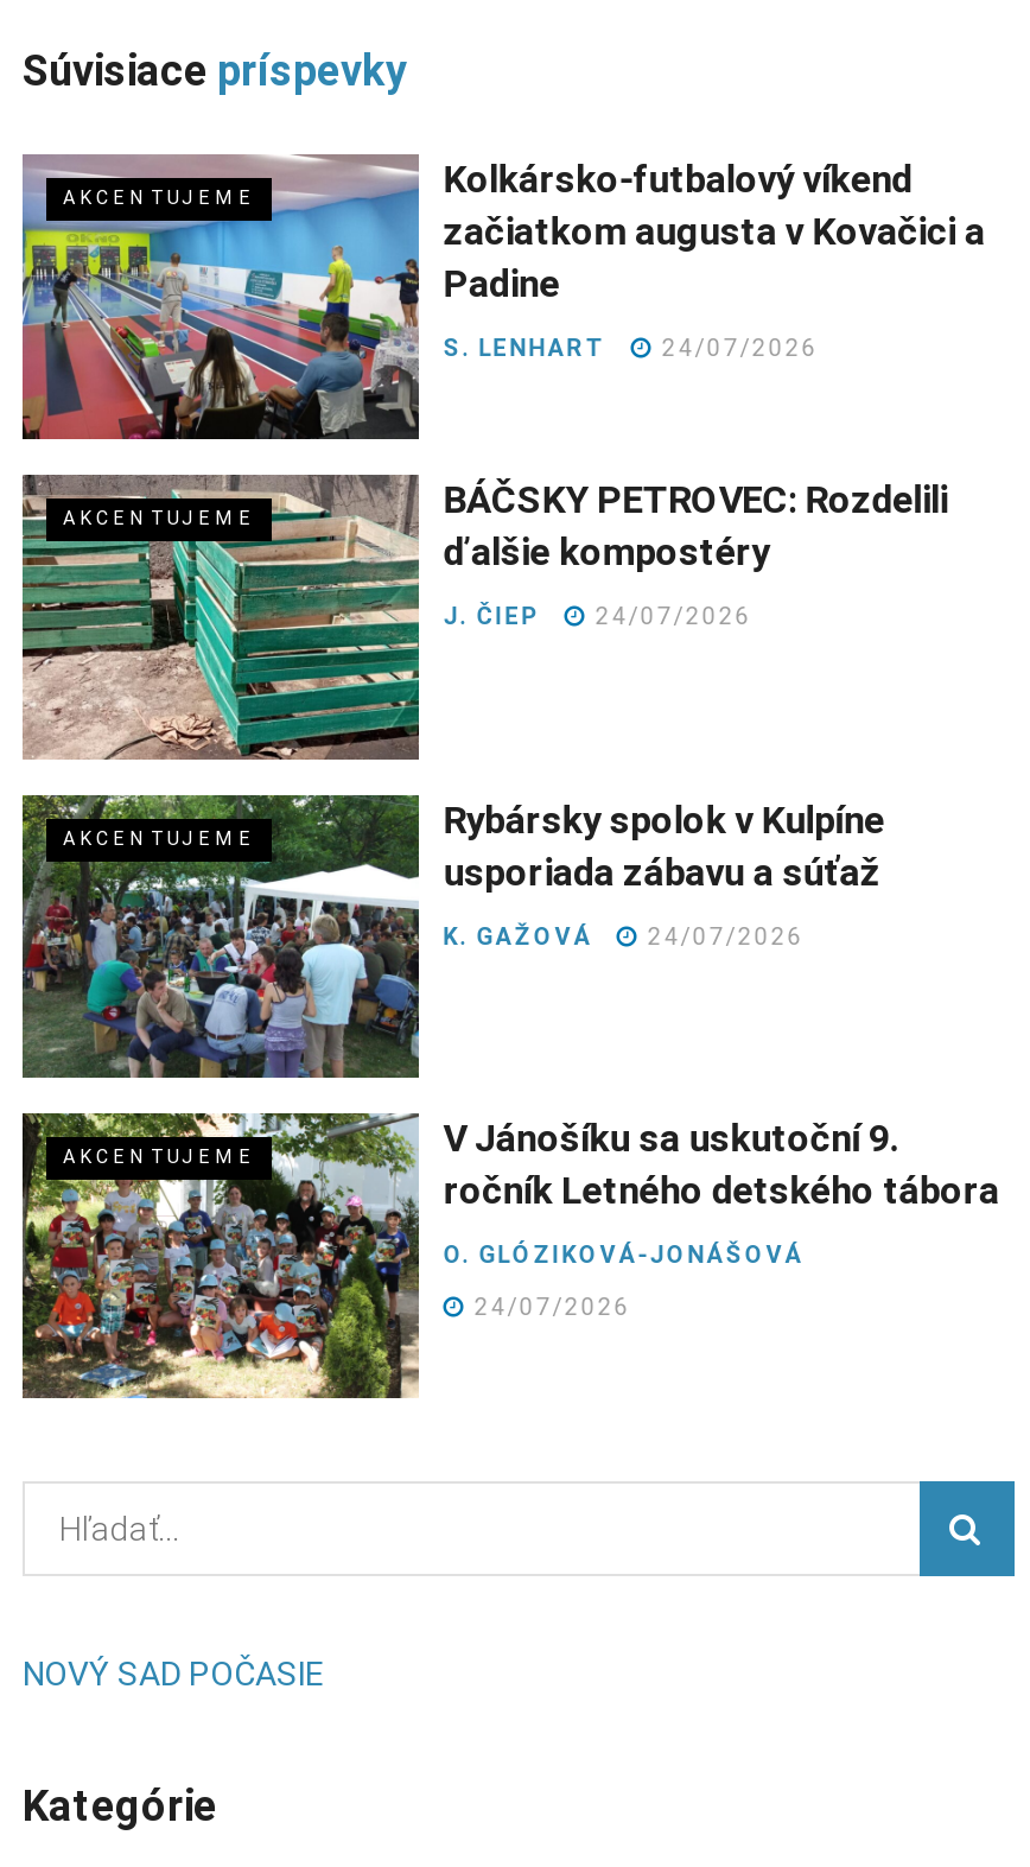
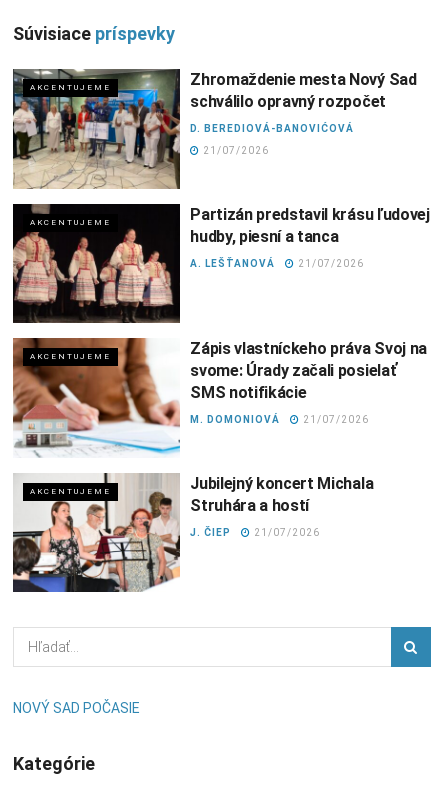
[20,153,985,440] [image] | Kolkársko-futbalový víkend | začiatkom augusta v Kovačici a | Padine | S. LENHART | 24/07/2026 -> [12,68,417,189] [image] | Zhromaždenie mesta Nový Sad | schválilo opravný rozpočet | D. BEREDIOVÁ-BANOVIĆOVÁ | 21/07/2026
[20,474,948,761] [image] | BÁČSKY PETROVEC: Rozdelili | ďalšie kompostéry -> [12,204,430,324] [image] | Partizán predstavil krásu ľudovej | hudby, piesní a tanca
[443,603,752,629] J. ČIEP | 24/07/2026 -> [190,257,364,268] A. LEŠŤANOVÁ | 21/07/2026
[20,792,885,1081] [image] | Rybársky spolok v Kulpíne | usporiada zábavu a súťaž -> [12,337,427,458] [image] | Zápis vlastníckeho práva Svoj na | svome: Úrady začali posielať | SMS notifikácie
[443,922,804,948] K. GAŽOVÁ | 24/07/2026 -> [190,414,369,425] M. DOMONIOVÁ | 21/07/2026
[20,1110,999,1402] [image] | V Jánošíku sa uskutoční 9. | ročník Letného detského tábora | O. GLÓZIKOVÁ-JONÁŠOVÁ | 24/07/2026 -> [13,472,373,593] [image] | Jubilejný koncert Michala | Struhára a hostí | J. ČIEP | 21/07/2026

